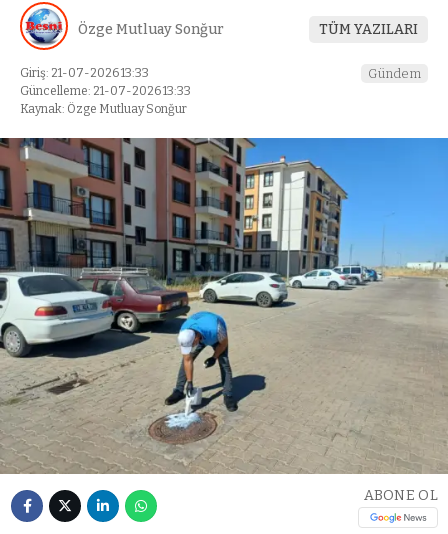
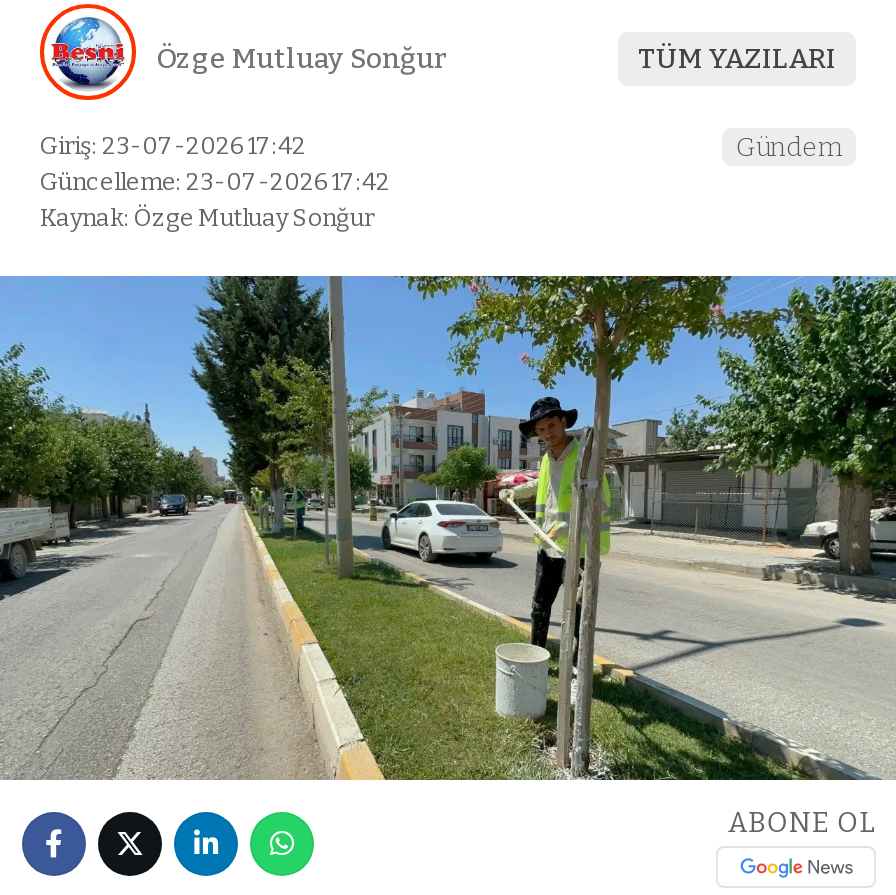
[20,66,149,80] Giriş: 21-07-2026 13:33 -> [40,133,306,161] Giriş: 23-07-2026 17:42
[20,84,191,98] Güncelleme: 21-07-2026 13:33 -> [40,169,390,197] Güncelleme: 23-07-2026 17:42
[3,137,445,474] [image] -> [6,274,890,780] [image]

